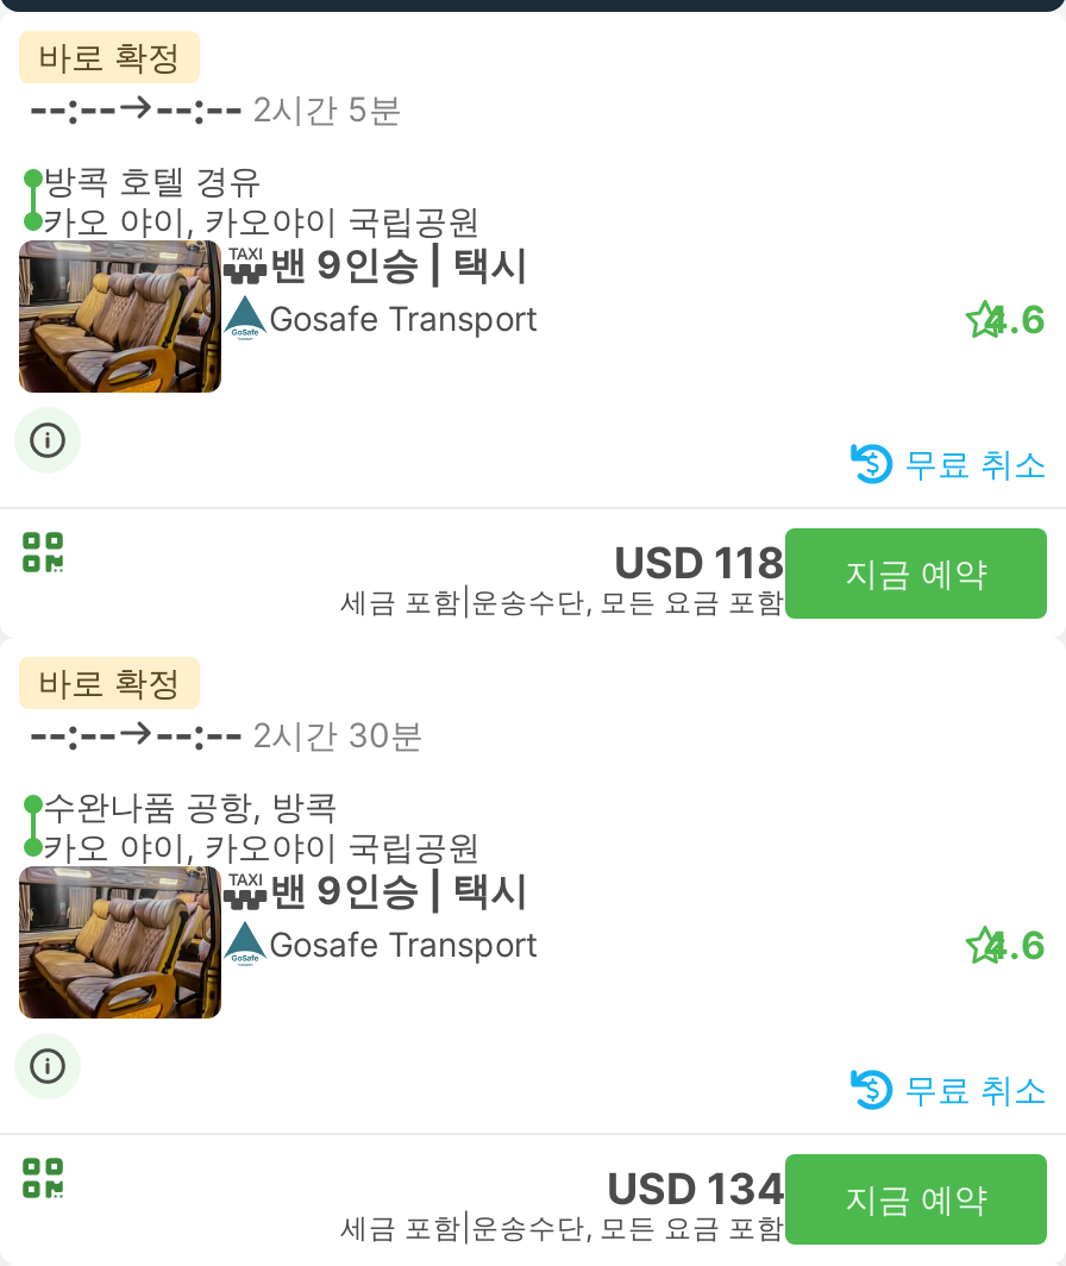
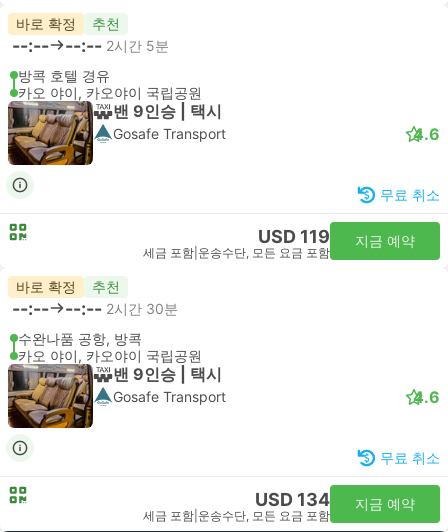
none -> [92,15,120,32] 추천
[614,538,987,593] USD 118 지금 예약 -> [258,226,415,249] USD 119 지금 예약
none -> [92,278,120,295] 추천

